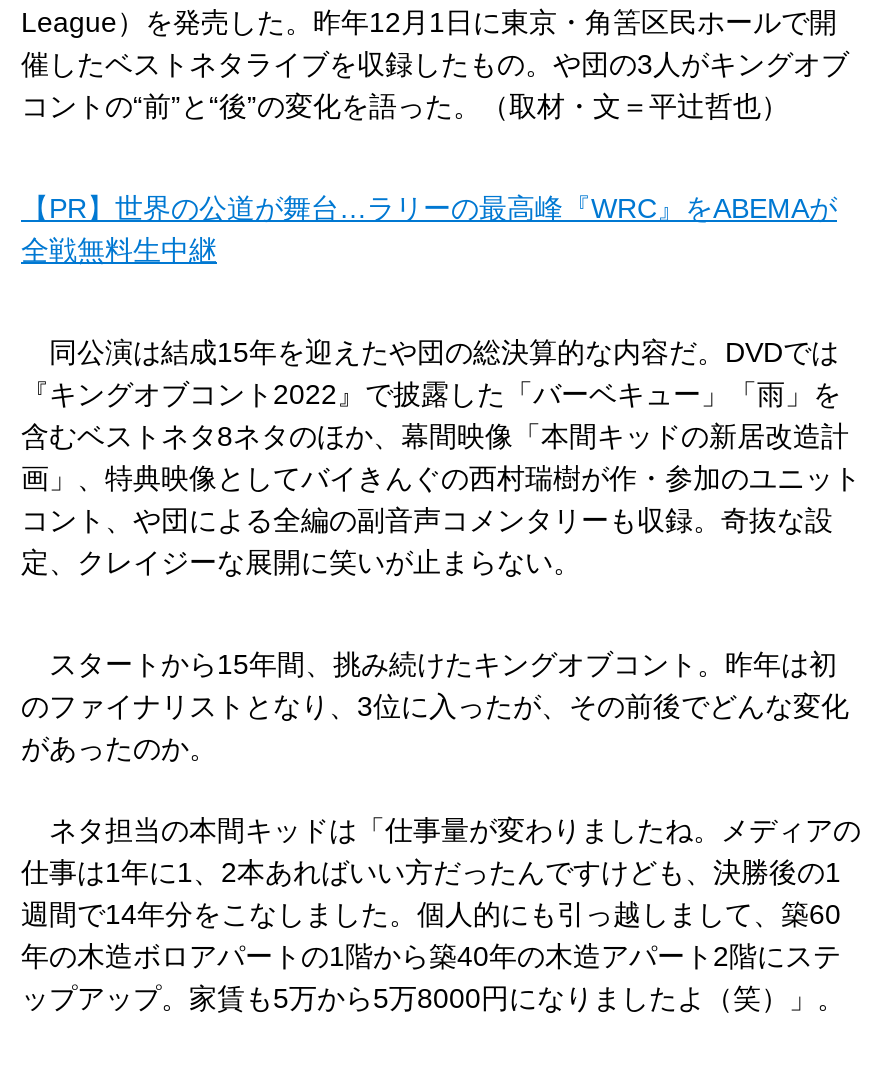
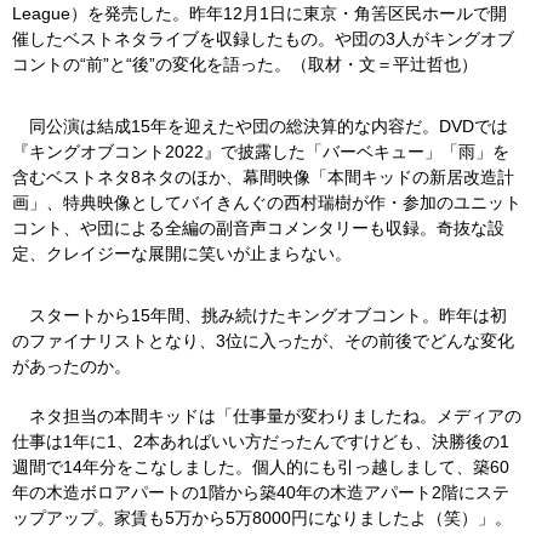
[21,193,837,267] 【PR】世界の公道が舞台…ラリーの最高峰『WRC』をABEMAが | 全戦無料生中継 -> none

